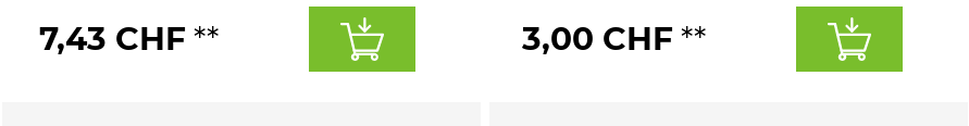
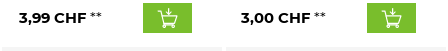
[39,19,185,58] 7,43 CHF -> [19,9,86,27] 3,99 CHF

